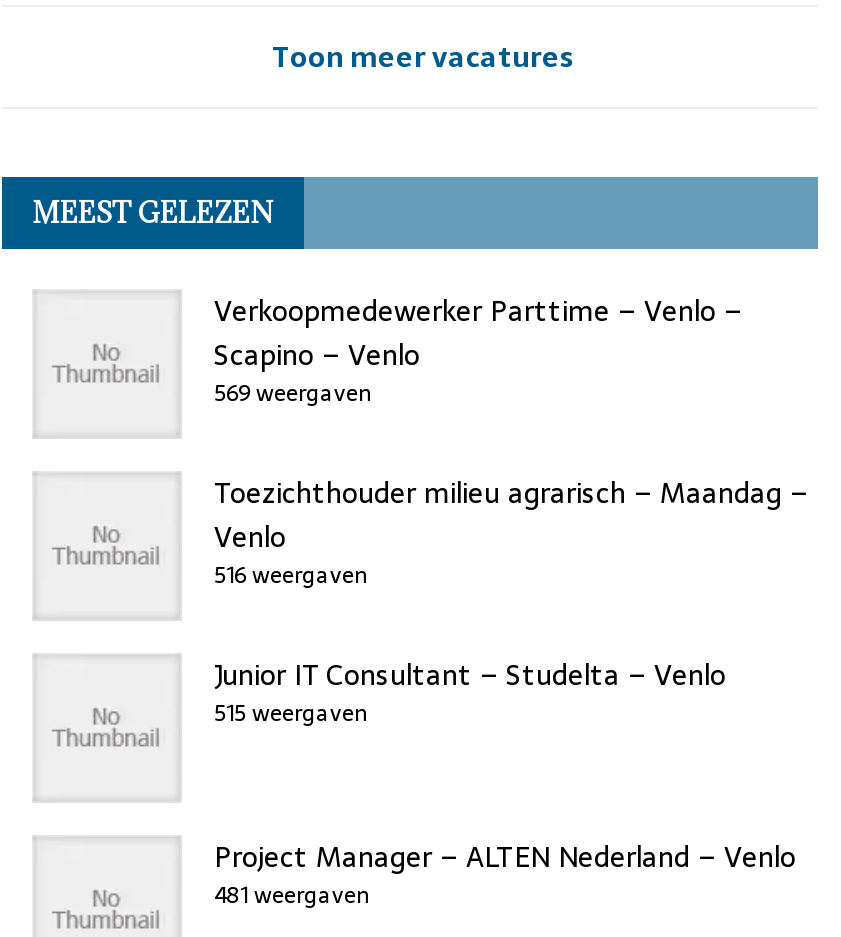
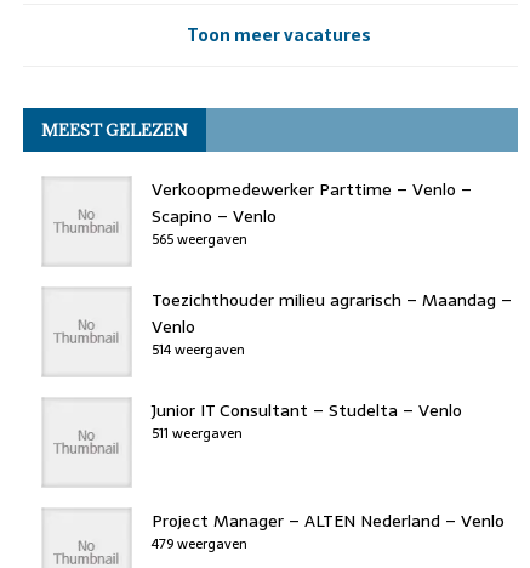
[214,374,372,410] 569 weergaven -> [152,228,247,250] 565 weergaven
[214,556,368,592] 516 weergaven -> [152,338,245,360] 514 weergaven
[214,694,368,730] 515 weergaven -> [152,422,243,444] 511 weergaven
[214,876,370,912] 481 weergaven -> [152,532,247,554] 479 weergaven

